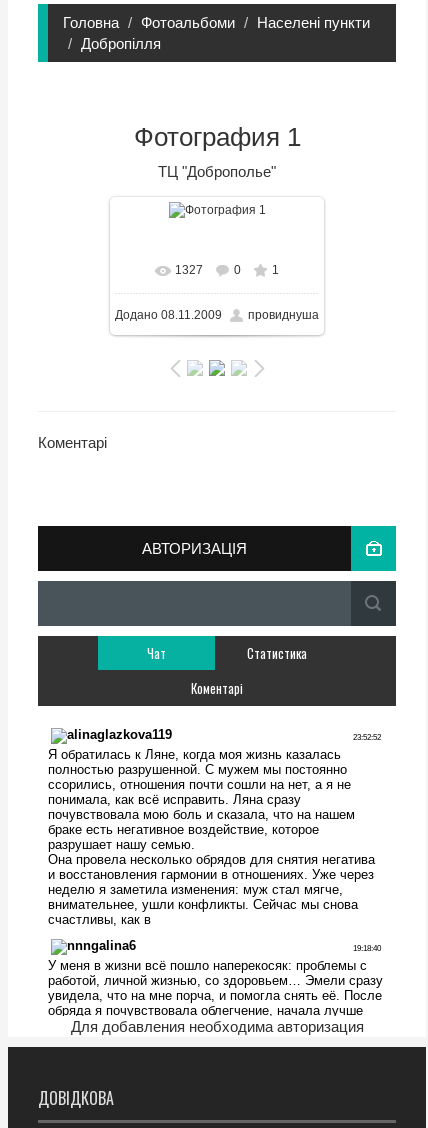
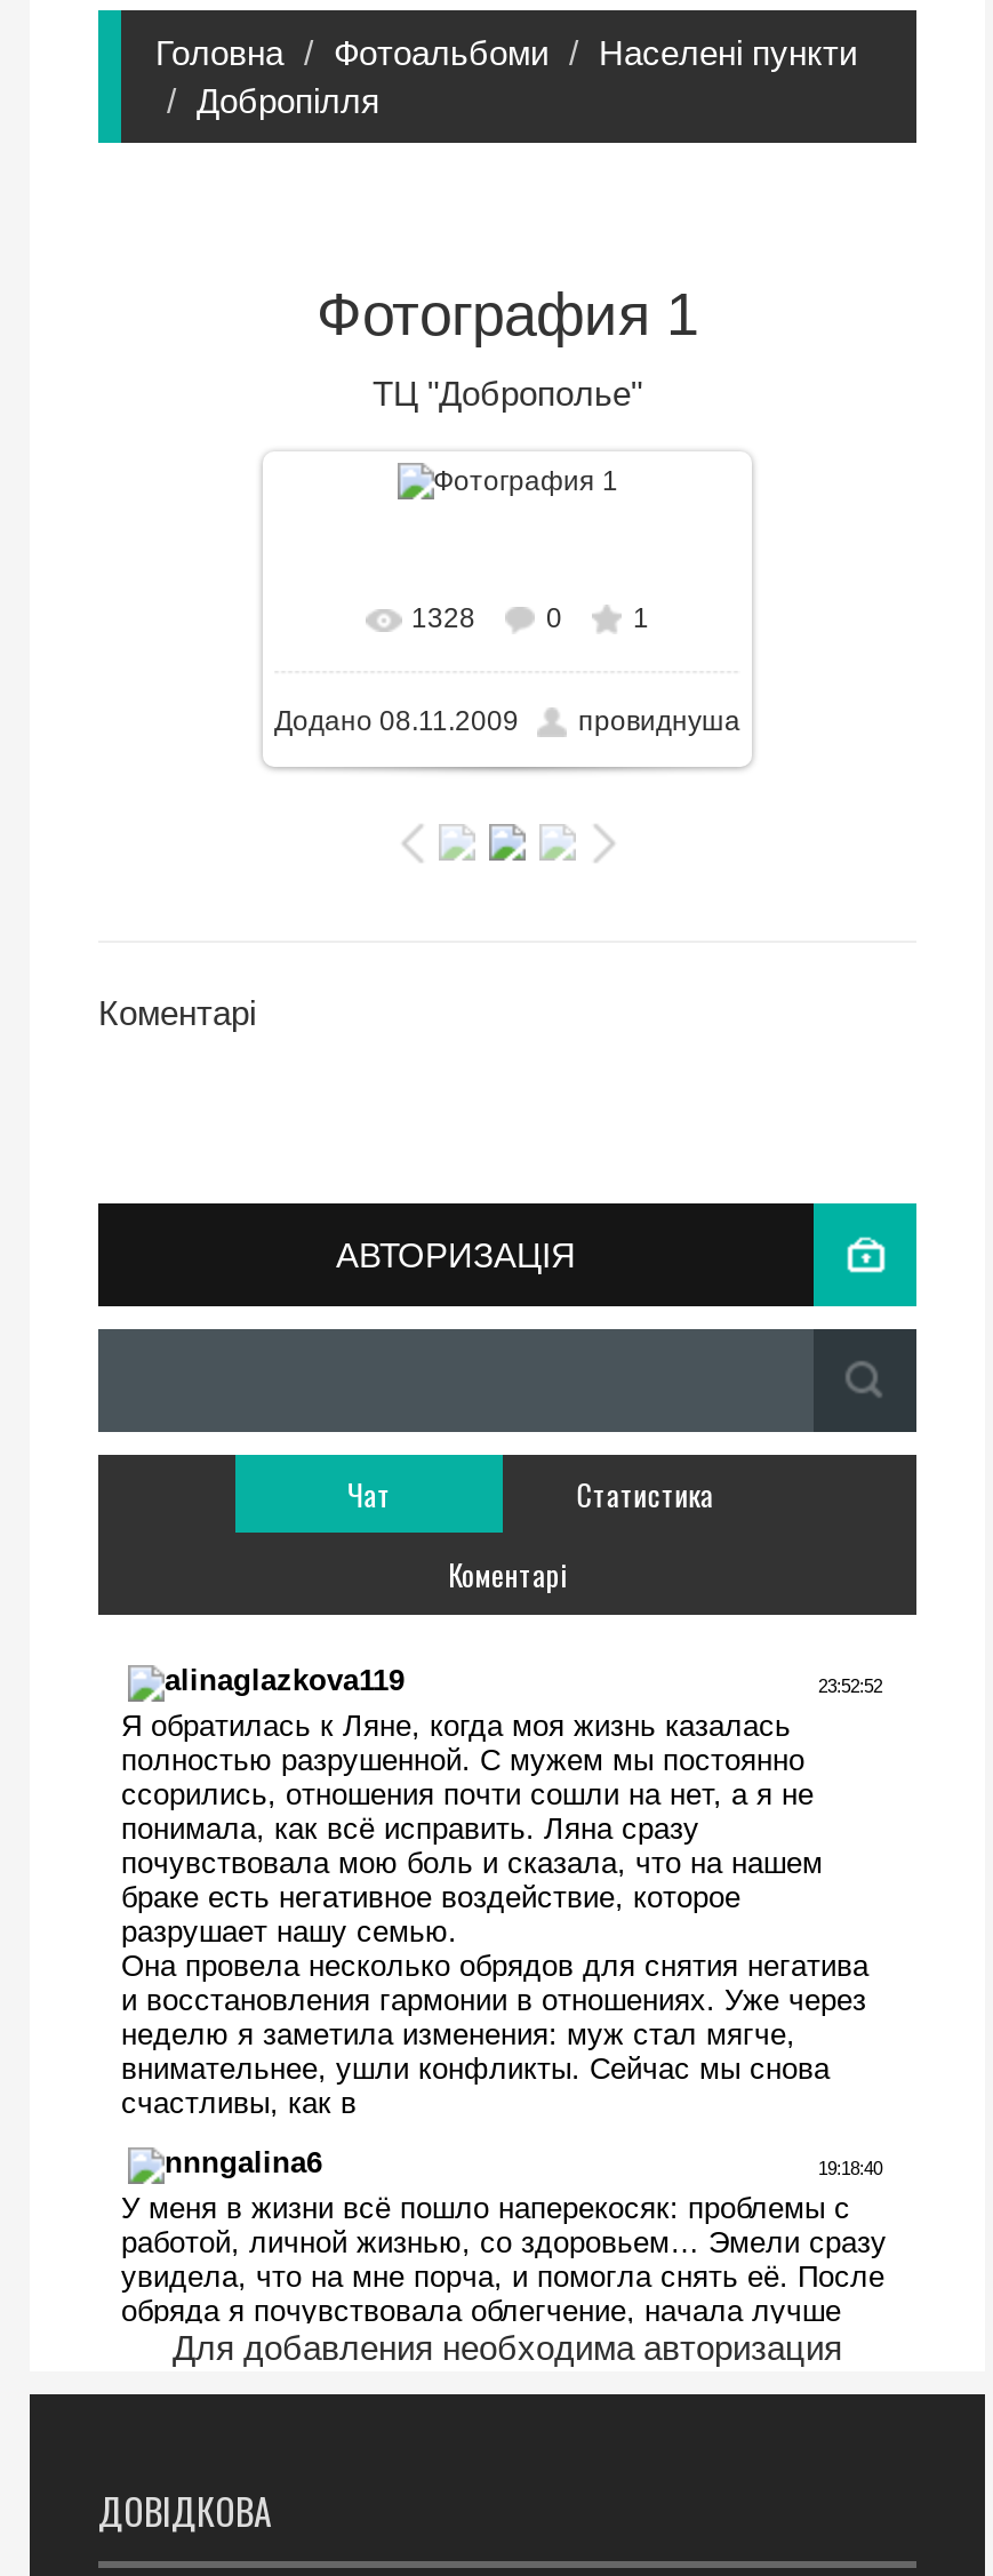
[175,263,203,277] 1327 -> [411,602,475,634] 1328

